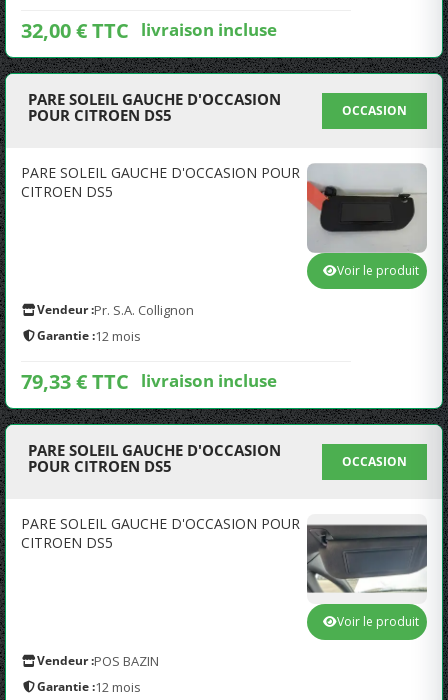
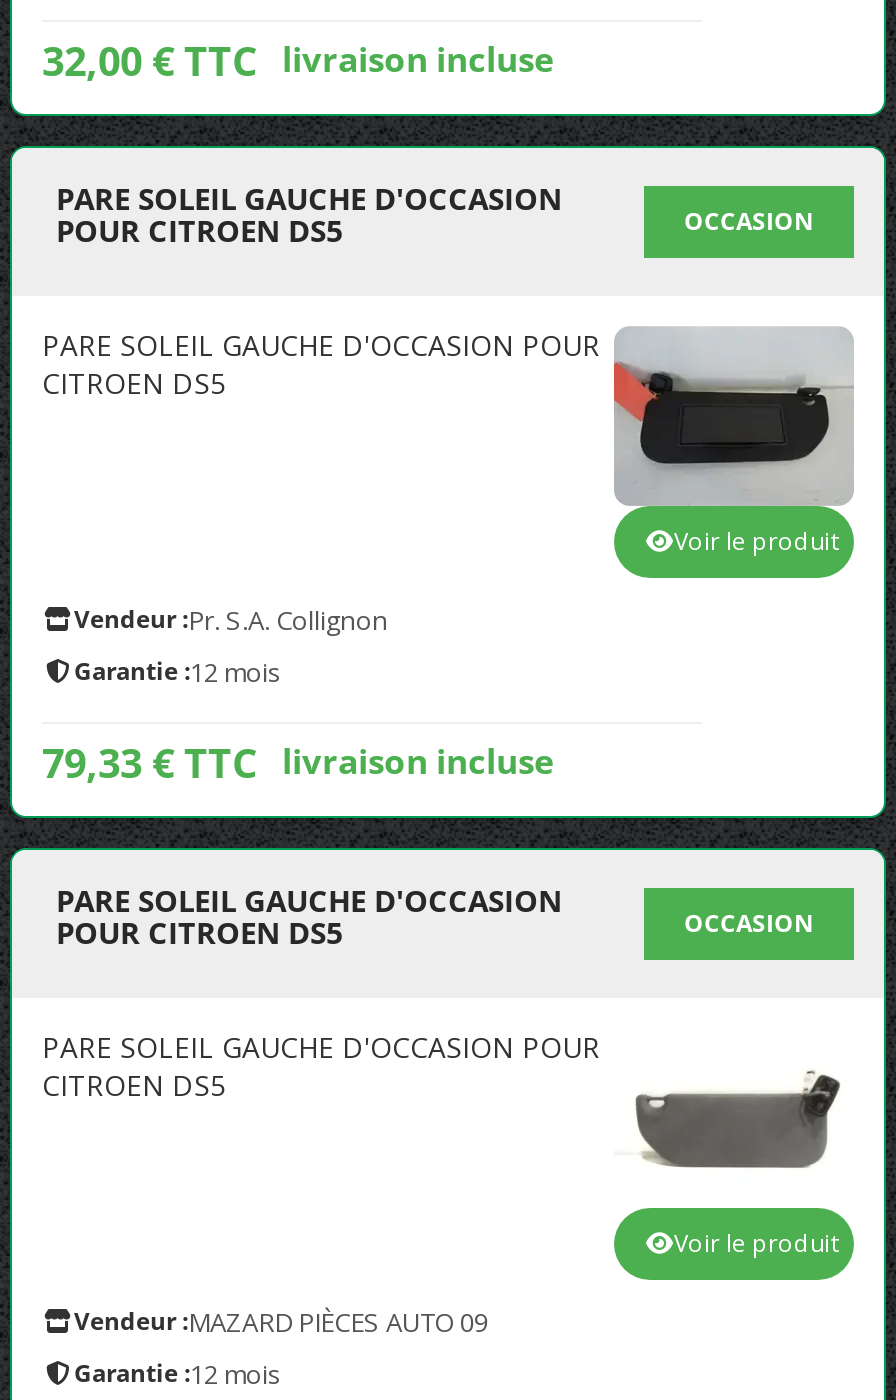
[306,523,428,594] [image] -> [614,1048,854,1186] [image]
[37,652,159,670] Vendeur : POS BAZIN -> [74,1304,488,1340] Vendeur : MAZARD PIÈCES AUTO 09

